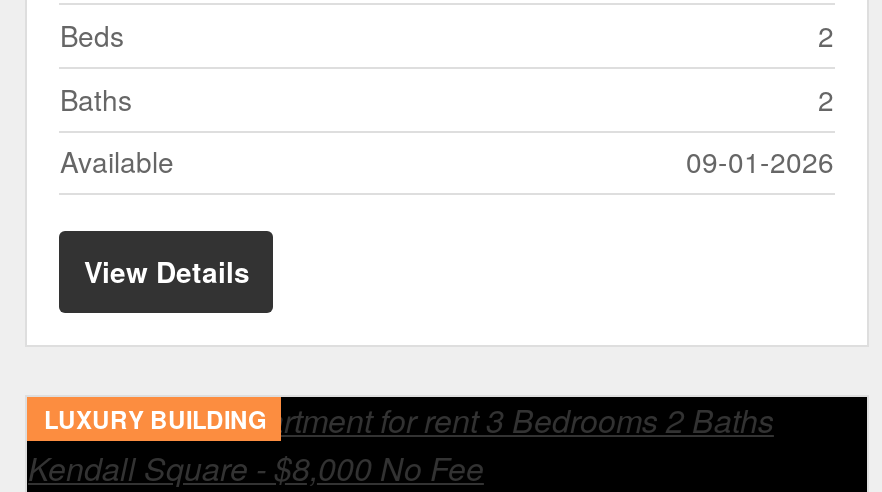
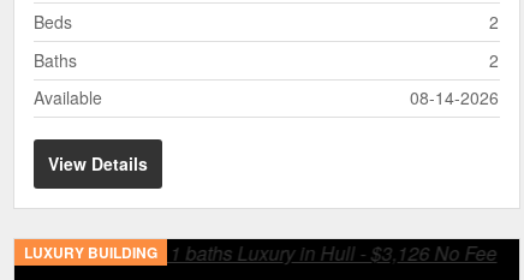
[686,142,834,182] 09-01-2026 -> [410,86,499,110] 08-14-2026

